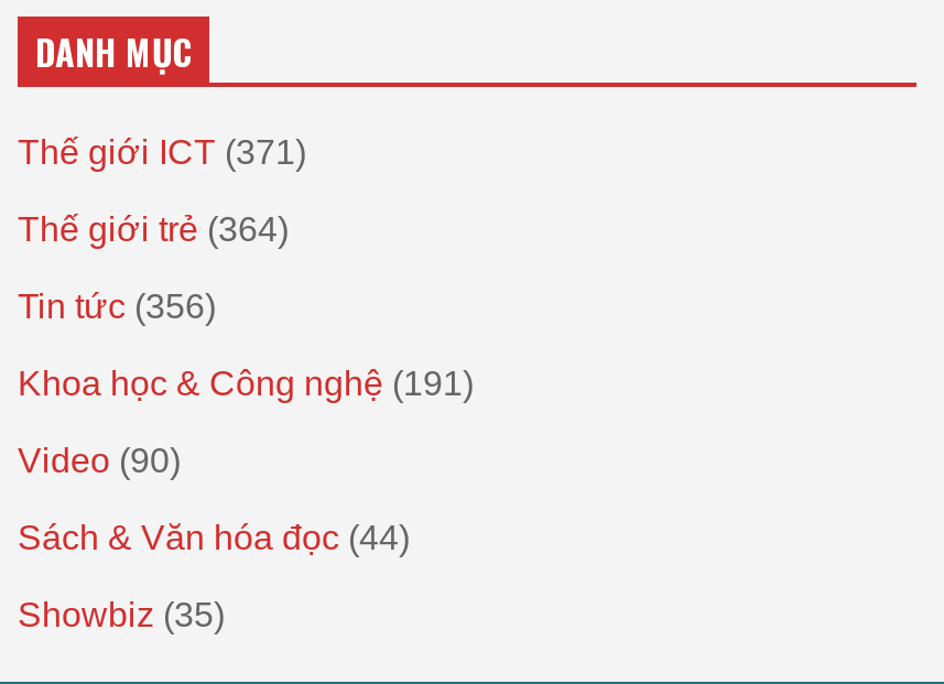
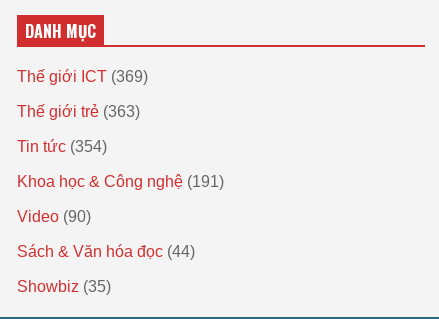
[18,133,306,171] Thế giới ICT (371) -> [17,68,148,85] Thế giới ICT (369)
[18,210,289,248] Thế giới trẻ (364) -> [17,103,140,120] Thế giới trẻ (363)
[18,287,216,325] Tin tức (356) -> [17,138,107,155] Tin tức (354)

